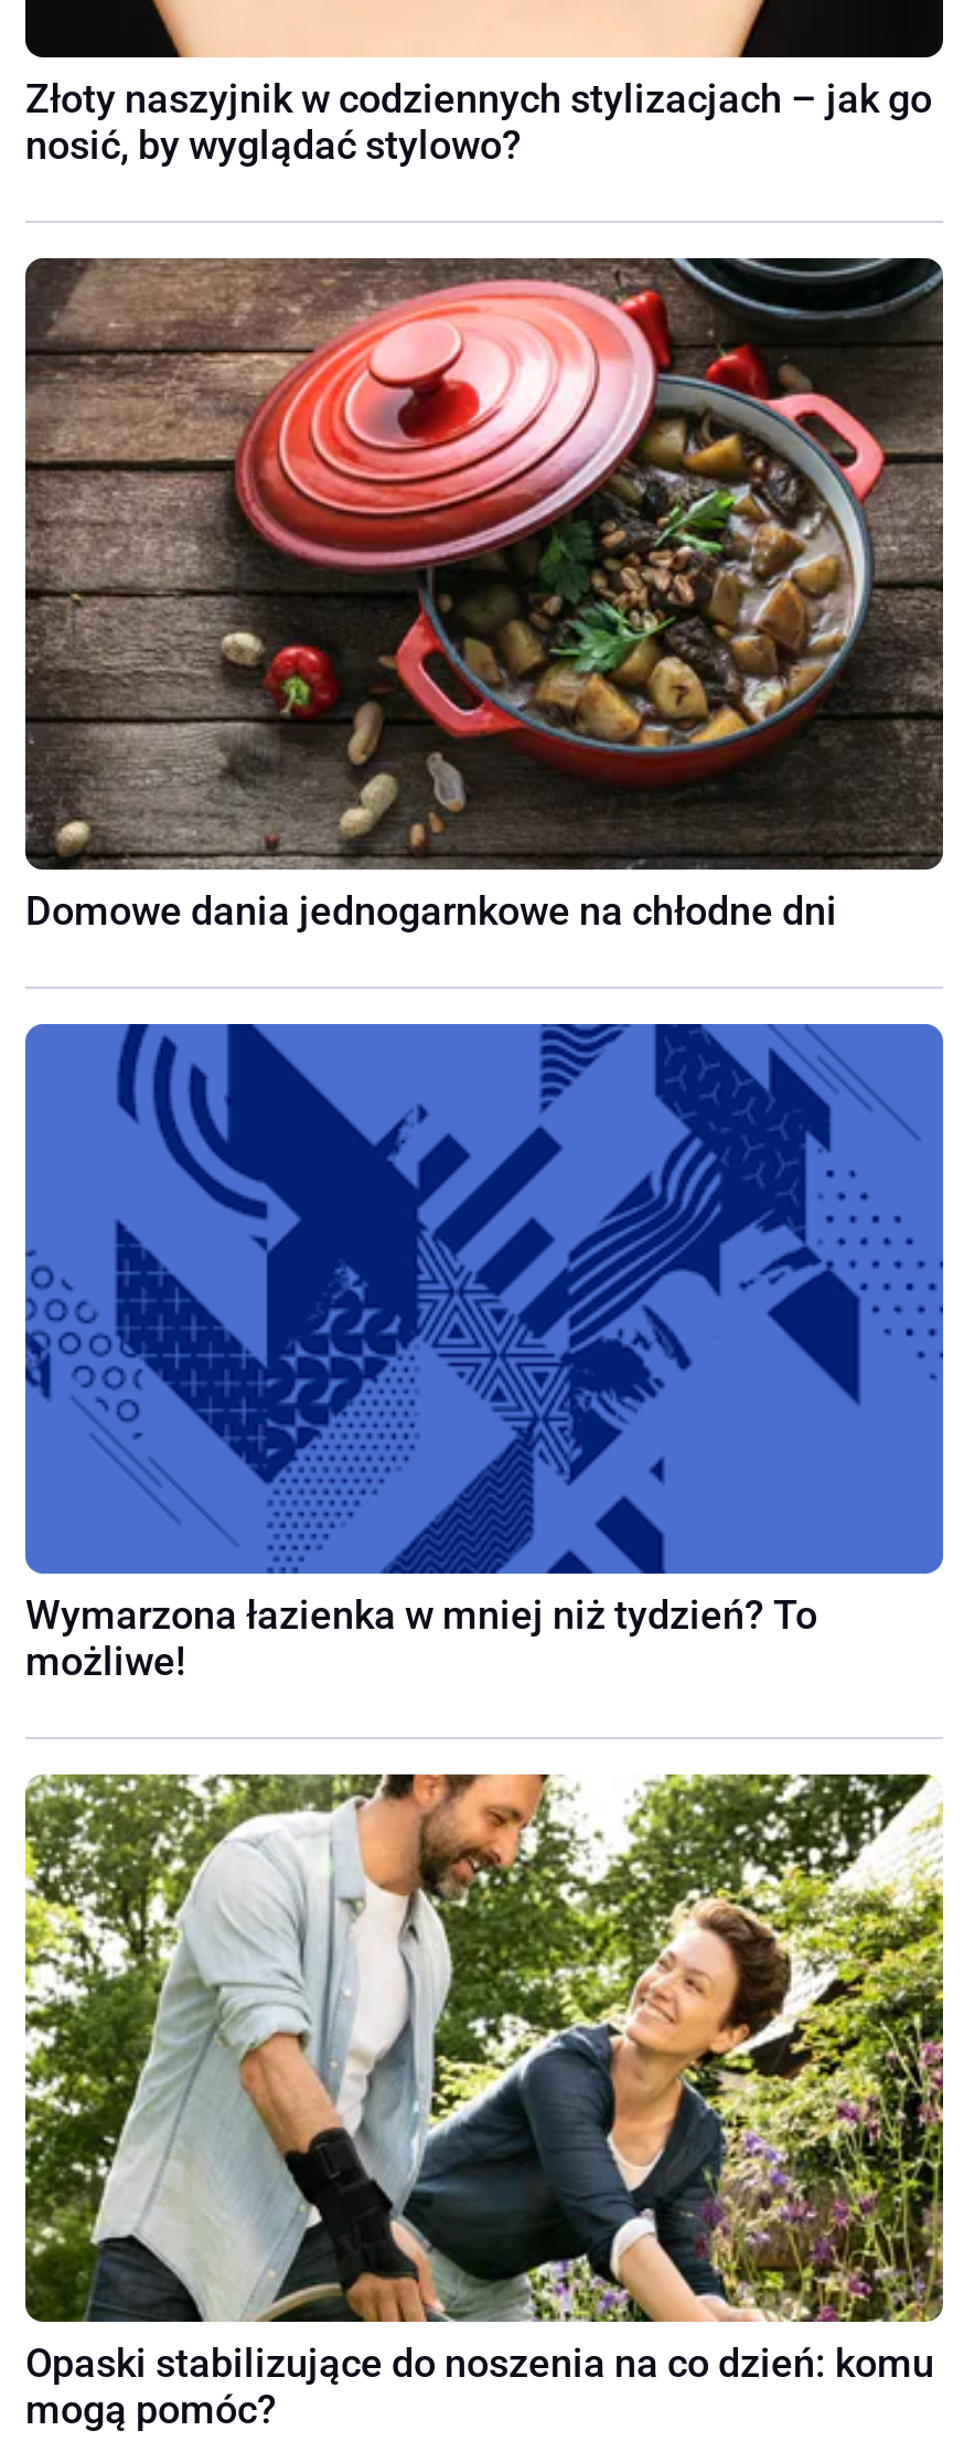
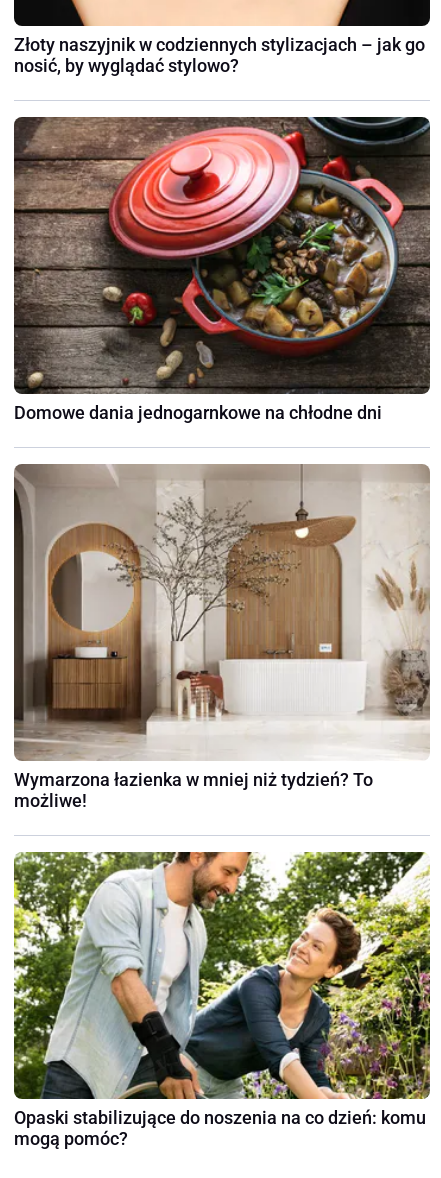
[23,1022,945,1576] [image] -> [13,463,431,761] [image]

